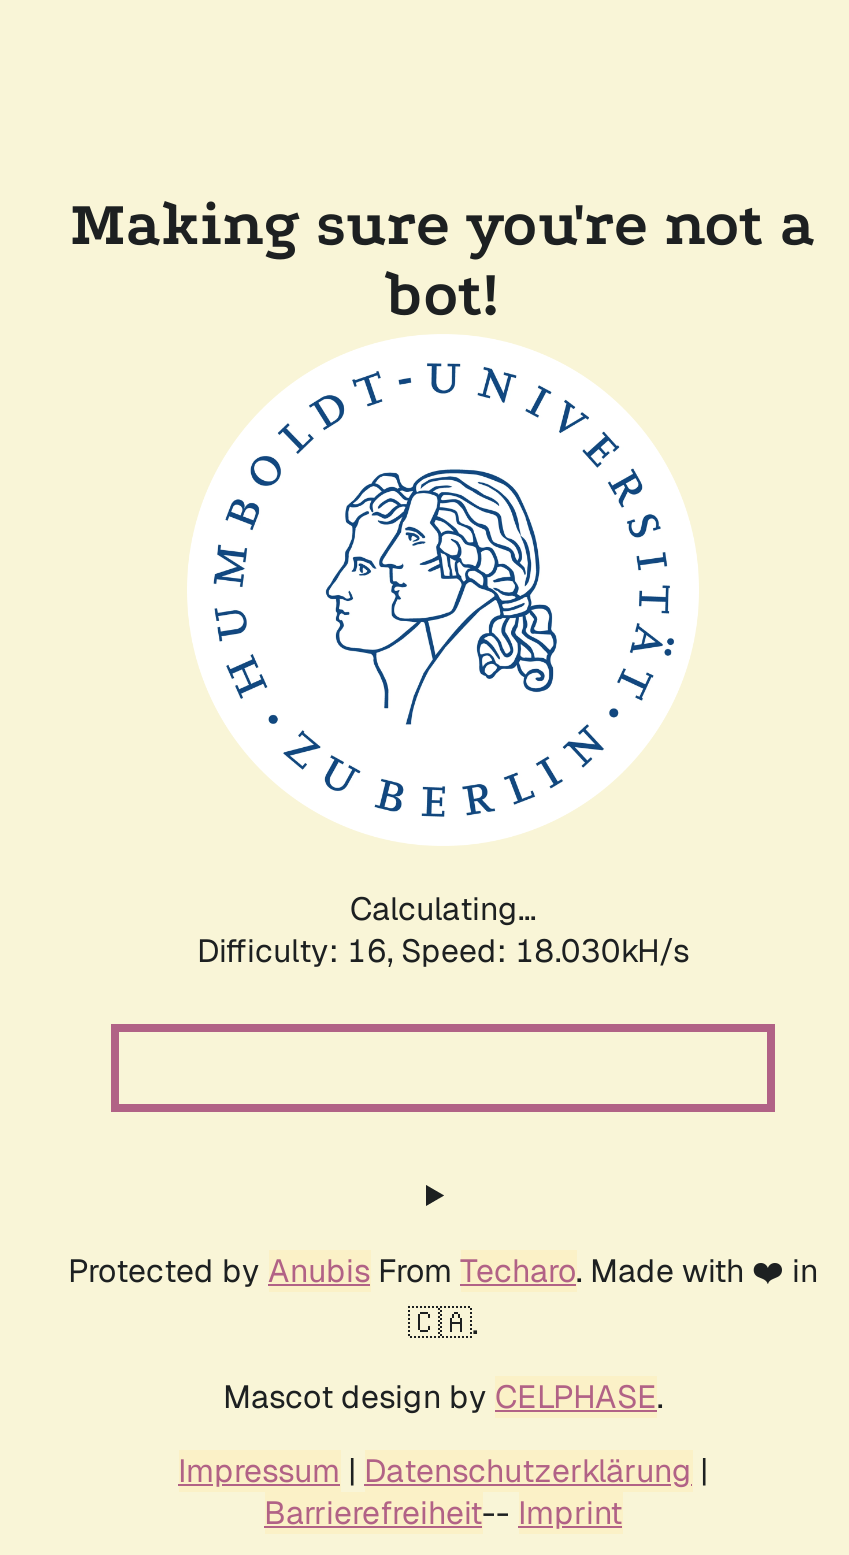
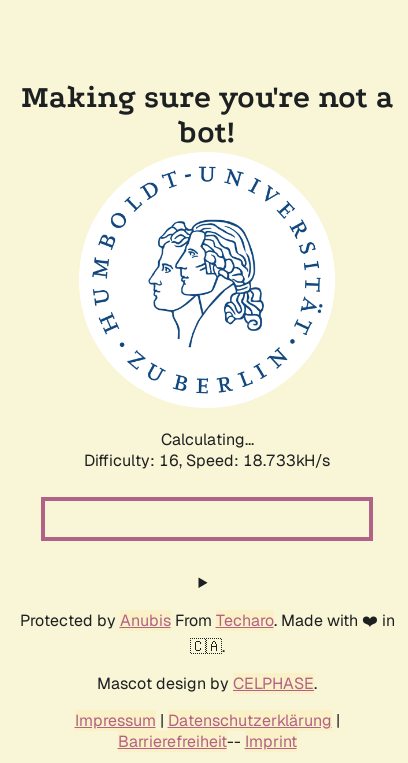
[197,930,689,972] Difficulty: 16, Speed: 18.030kH/s -> [84,450,330,471] Difficulty: 16, Speed: 18.733kH/s

